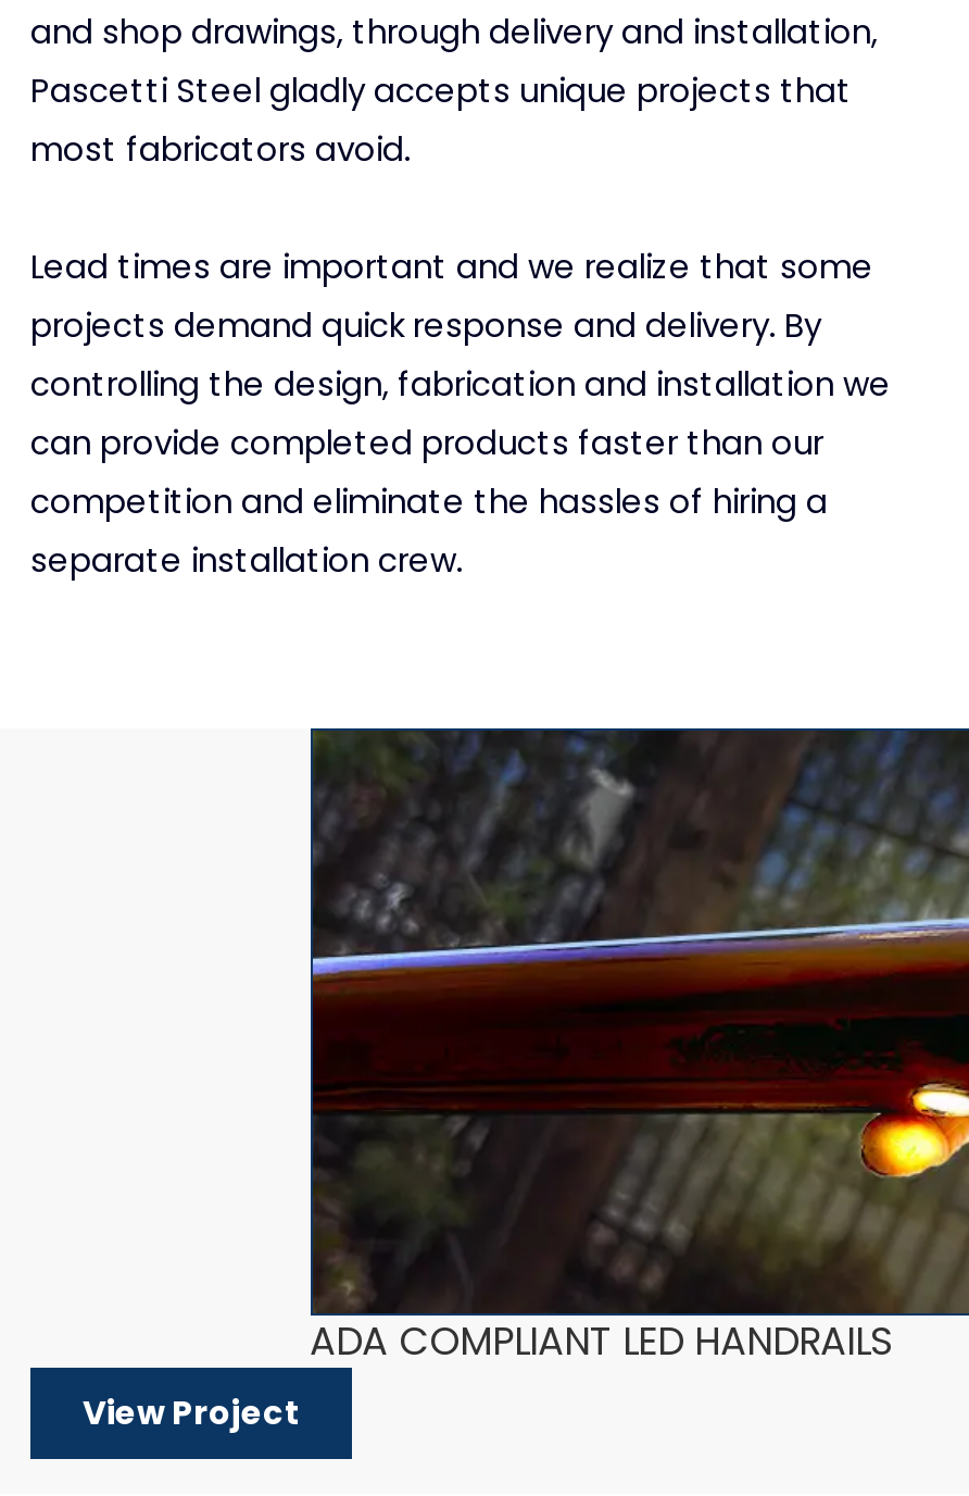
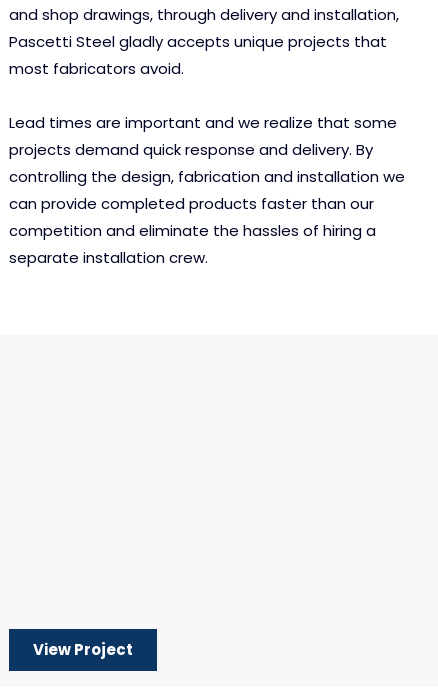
[309,726,962,1367] [image] | ADA COMPLIANT LED HANDRAILS -> none

